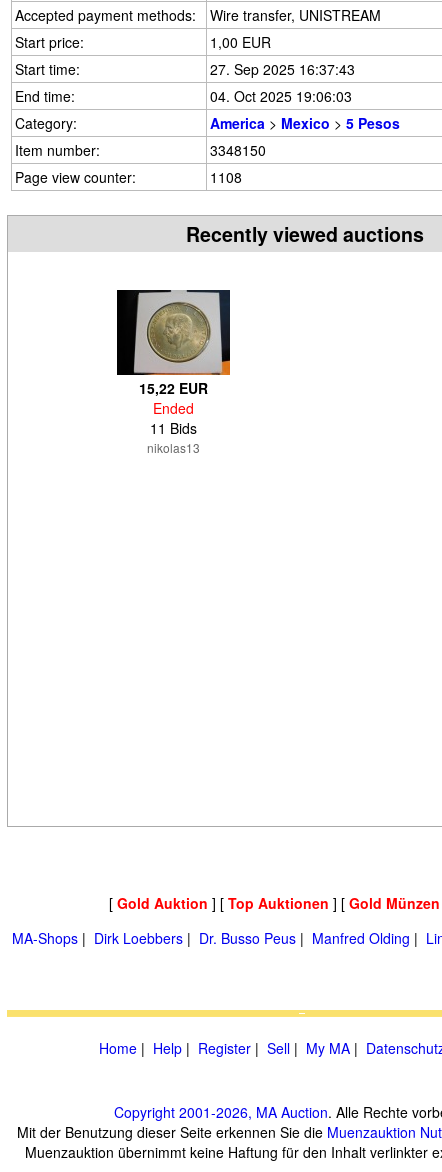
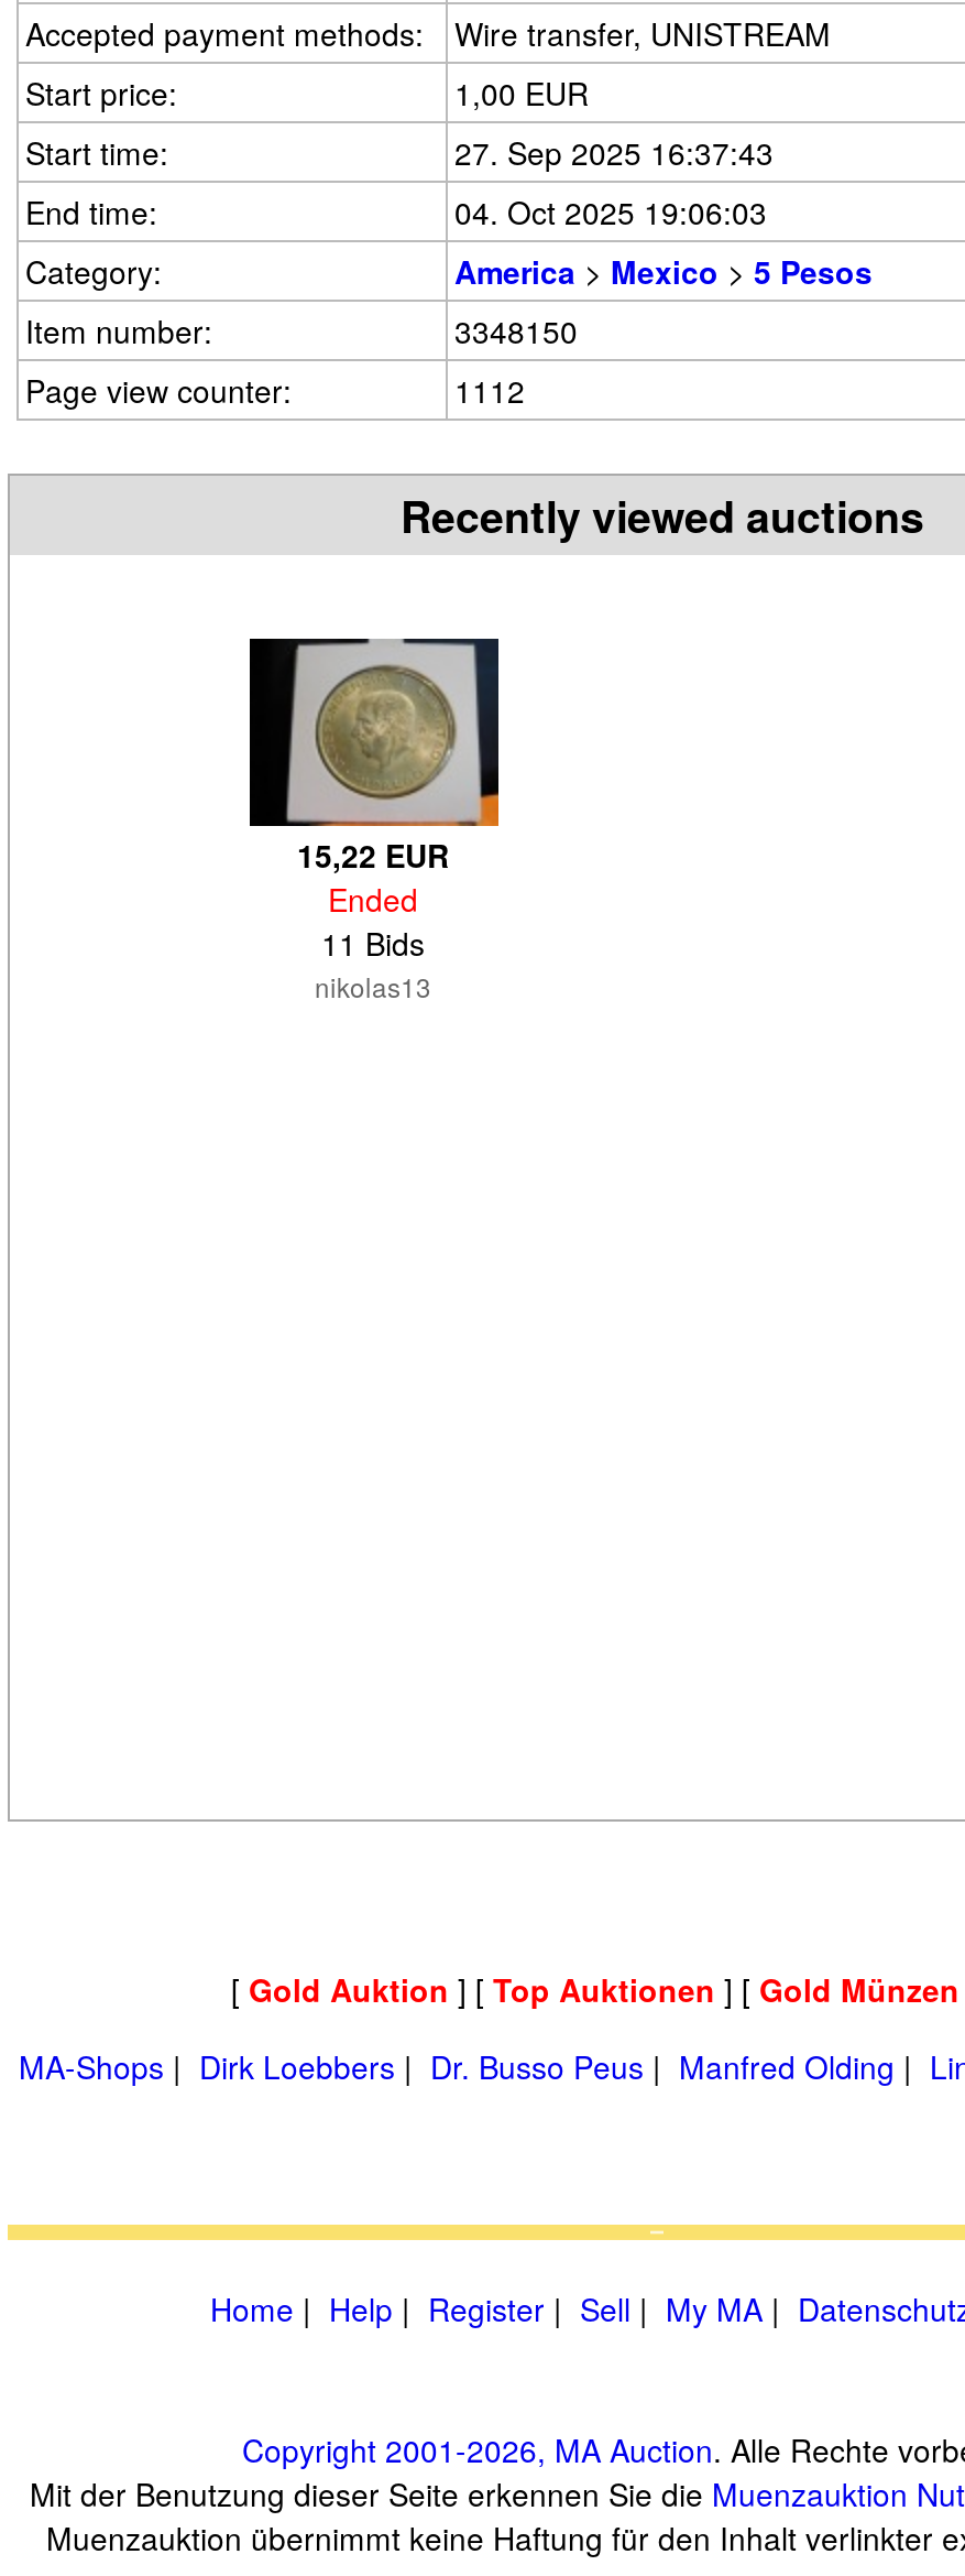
[210,167,242,187] 1108 -> [454,368,525,412] 1112

